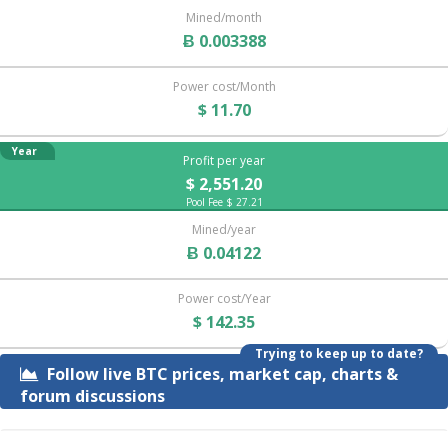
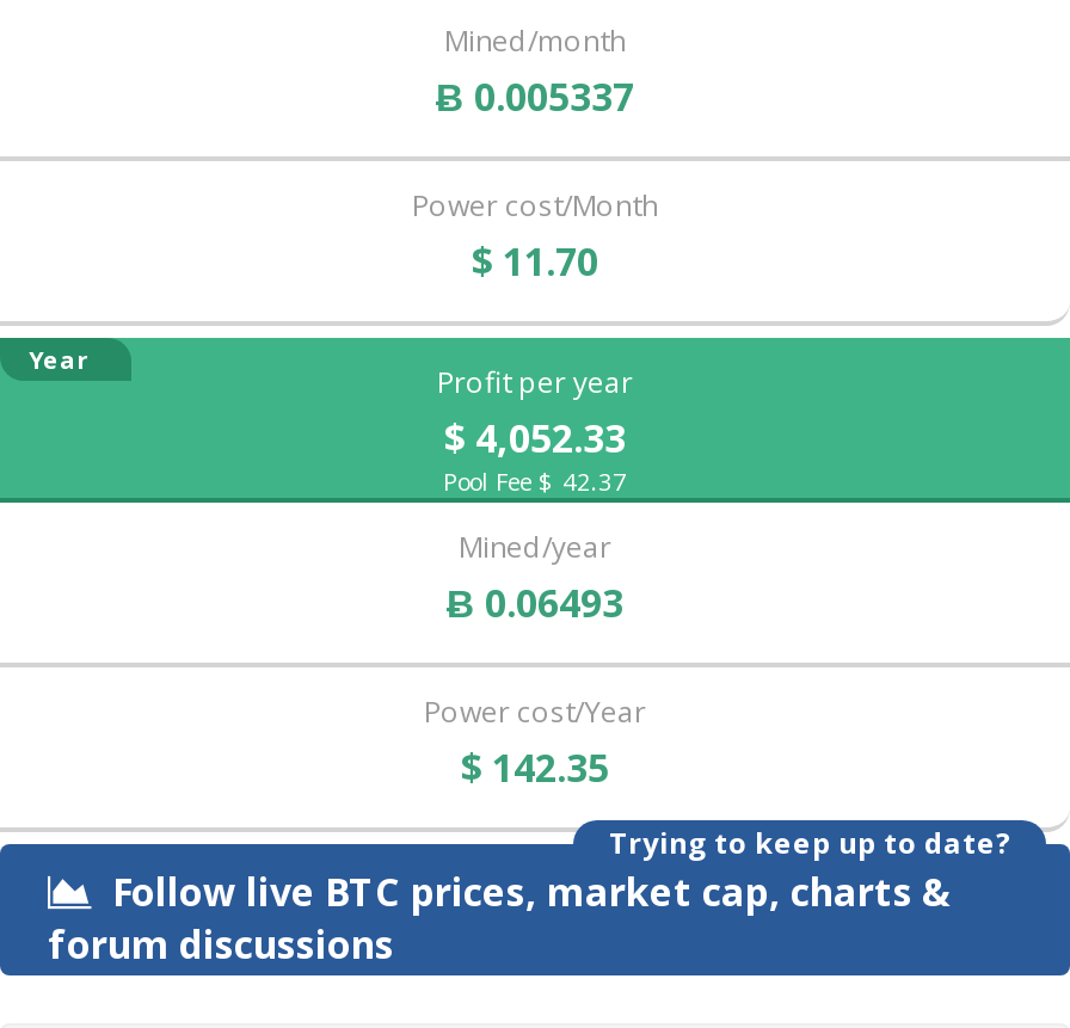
[182,30,265,52] Ƀ 0.003388 -> [436,70,634,123] Ƀ 0.005337
[186,173,262,195] $ 2,551.20 -> [444,412,626,464] $ 4,052.33
[185,195,262,209] Pool Fee $ 27.21 -> [443,464,627,498] Pool Fee $ 42.37
[187,242,261,264] Ƀ 0.04122 -> [447,577,623,629] Ƀ 0.06493

